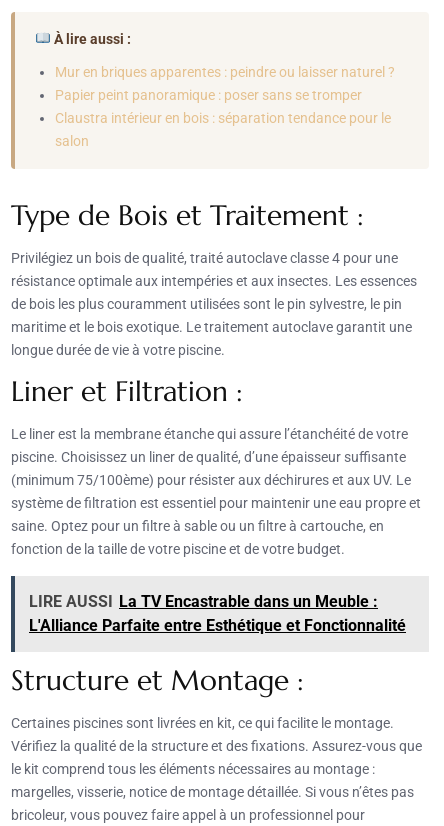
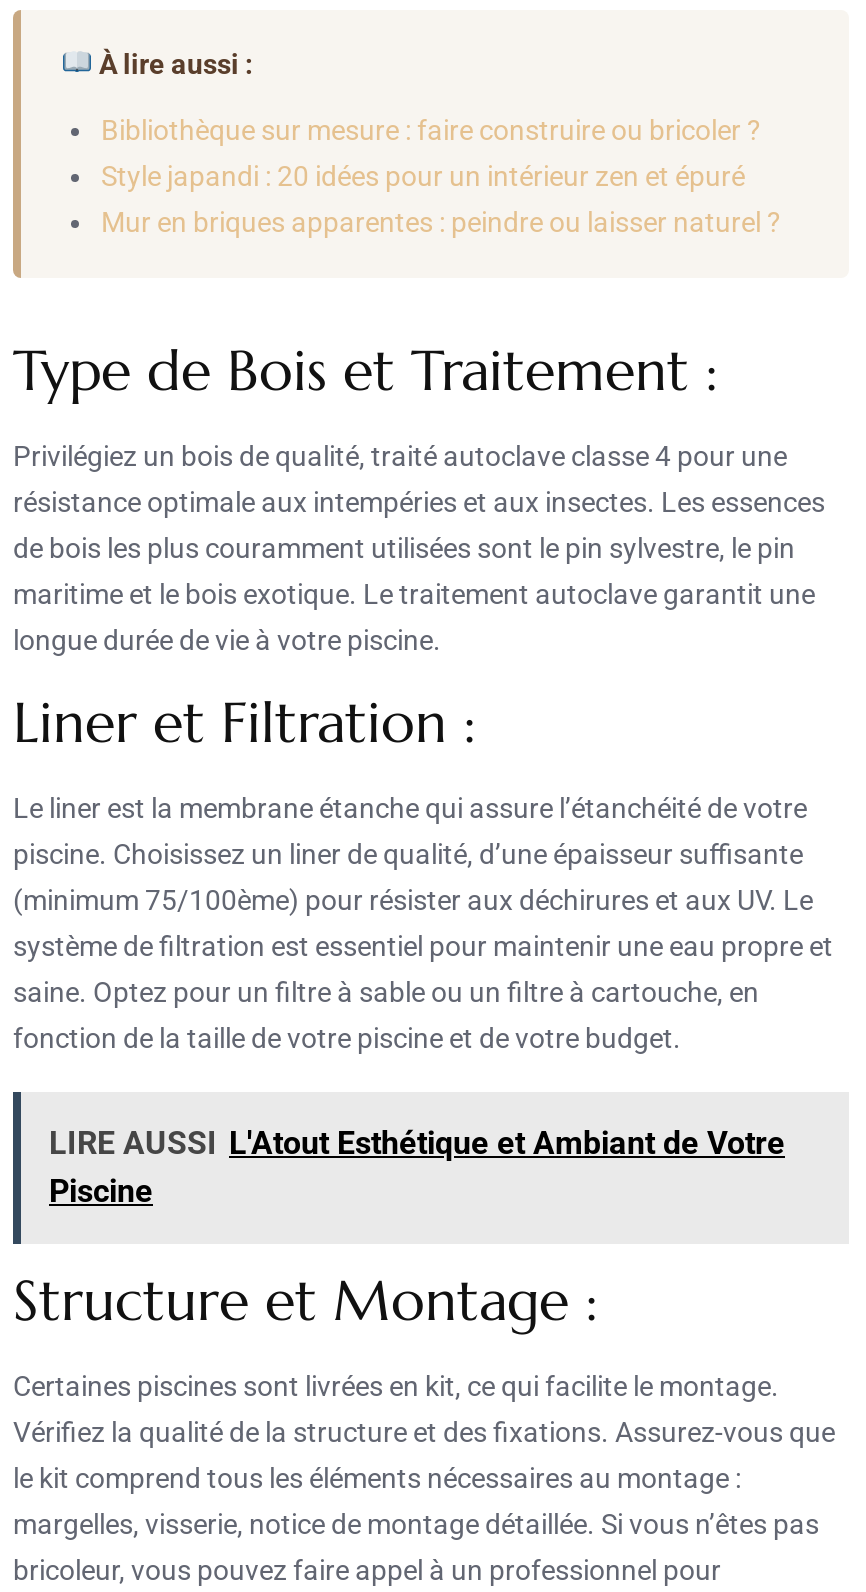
none -> [101,113,761,191] Bibliothèque sur mesure : faire construire ou bricoler ? | Style japandi : 20 idées pour un intérieur zen et épuré
moved [55,64,395,80] -> [101,205,781,237]: Mur en briques apparentes : peindre ou laisser naturel ?
[55,87,391,149] Papier peint panoramique : poser sans se tromper | Claustra intérieur en bois : séparation tendance pour le | salon -> none
[29,592,406,635] LIRE AUSSI La TV Encastrable dans un Meuble : | L'Alliance Parfaite entre Esthétique et Fonctionnalité -> [49,1123,785,1209] LIRE AUSSI L'Atout Esthétique et Ambiant de Votre | Piscine

